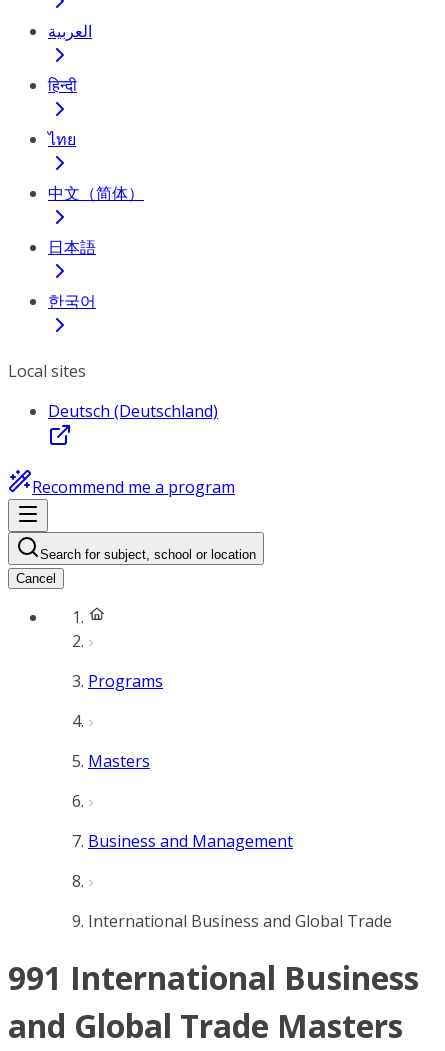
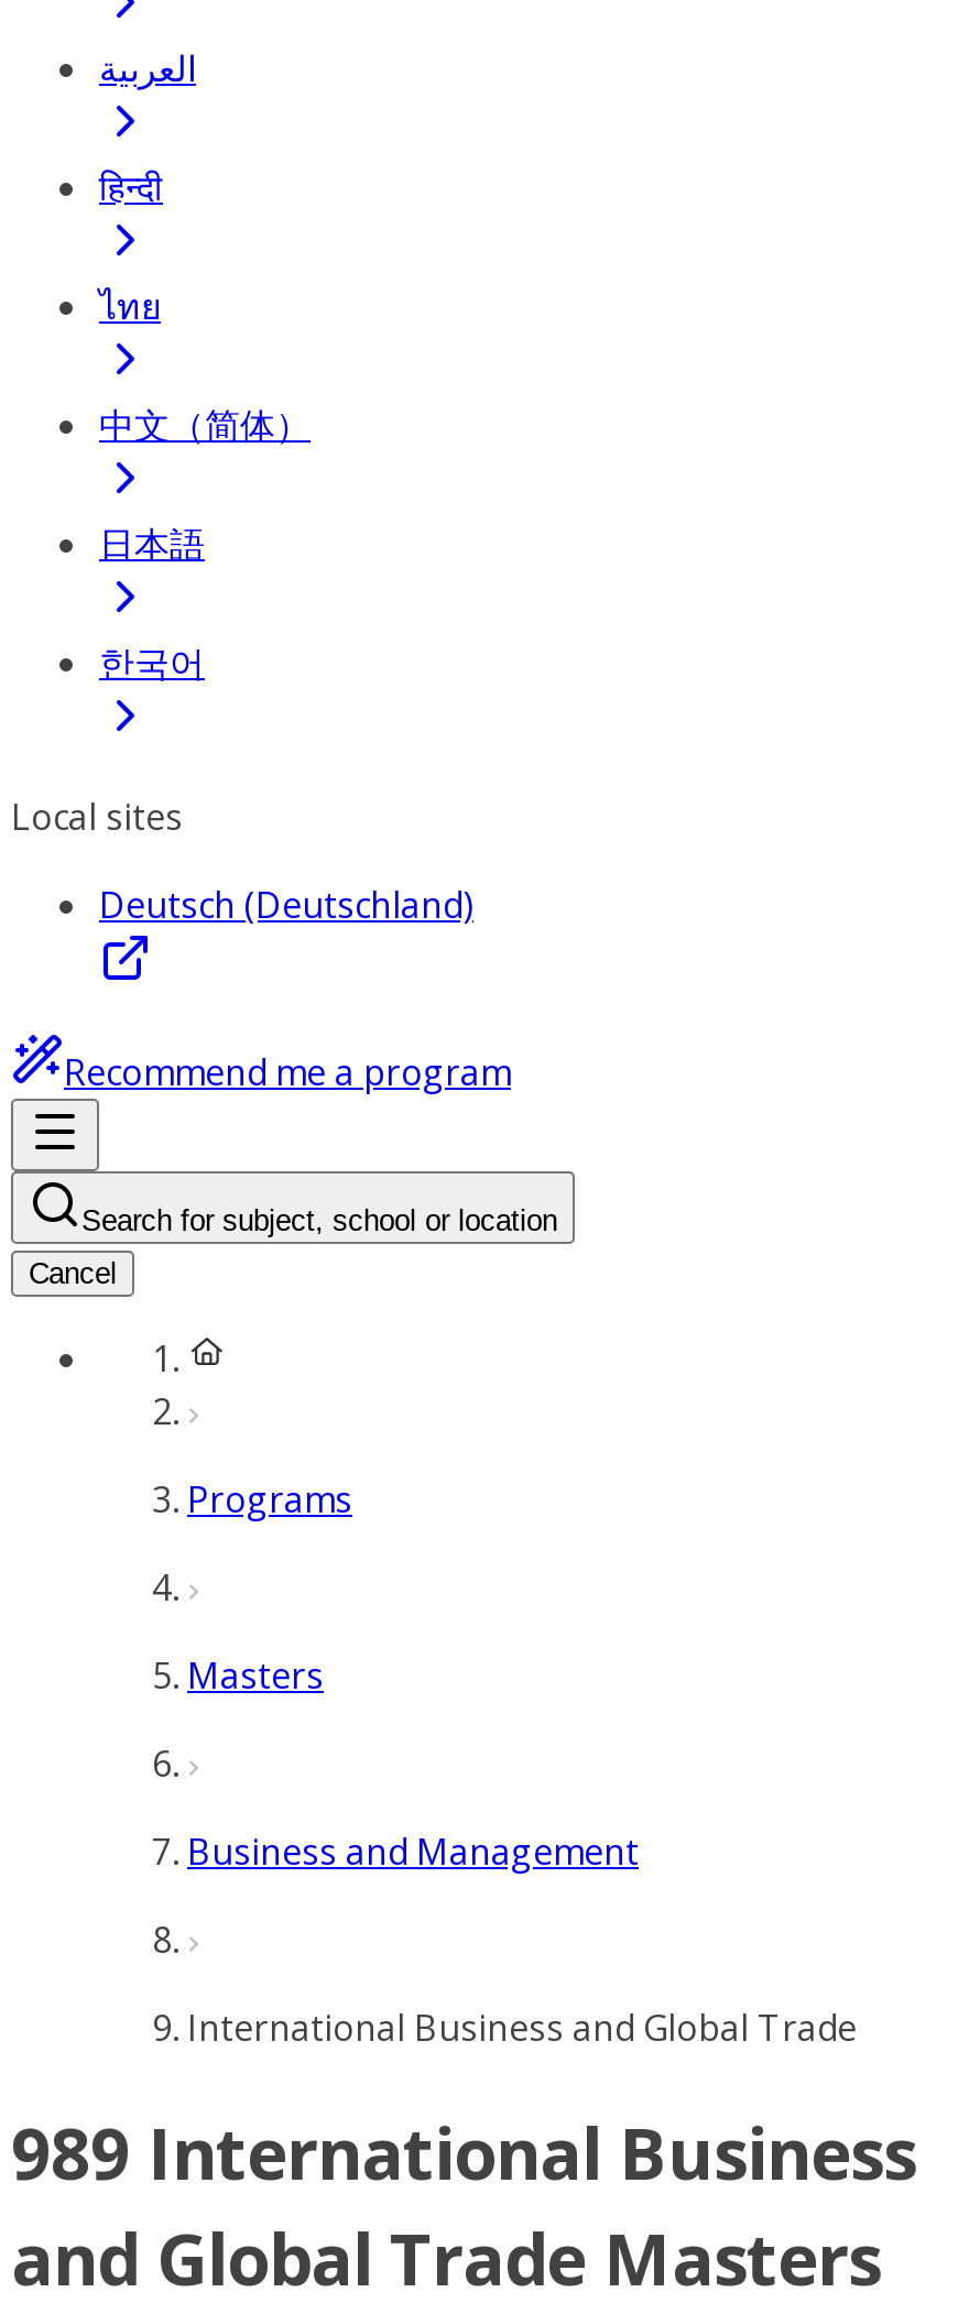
[8,956,419,999] 991 International Business -> [11,2106,916,2200] 989 International Business

